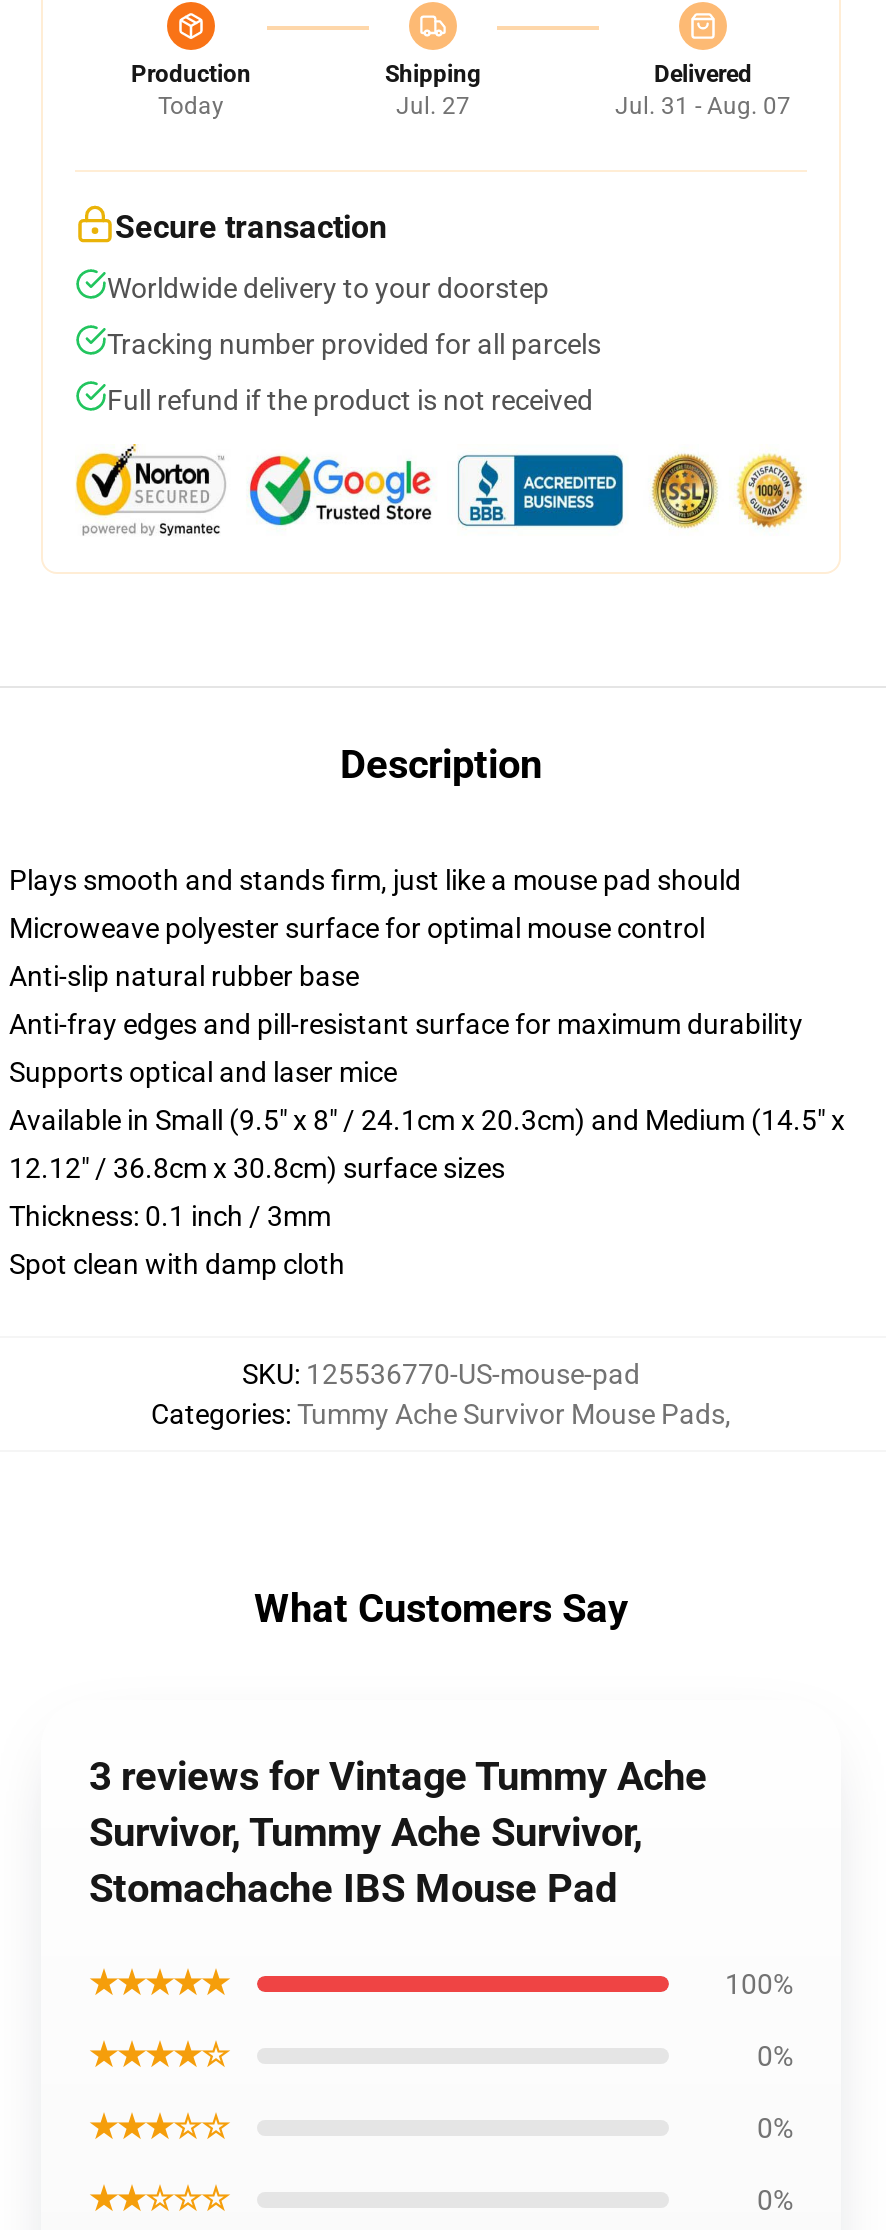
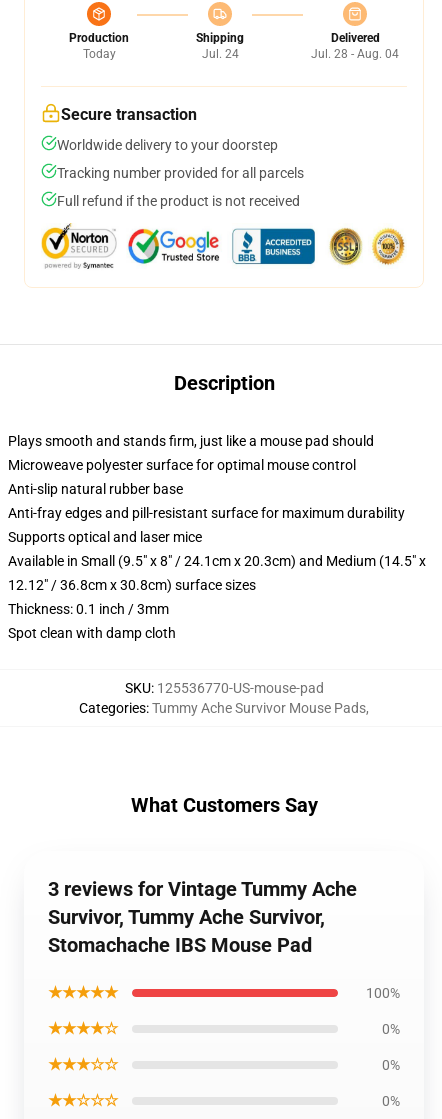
[396,92,470,120] Jul. 27 -> [201,47,238,61] Jul. 24
[615,92,791,120] Jul. 31 - Aug. 07 -> [311,47,399,61] Jul. 28 - Aug. 04

